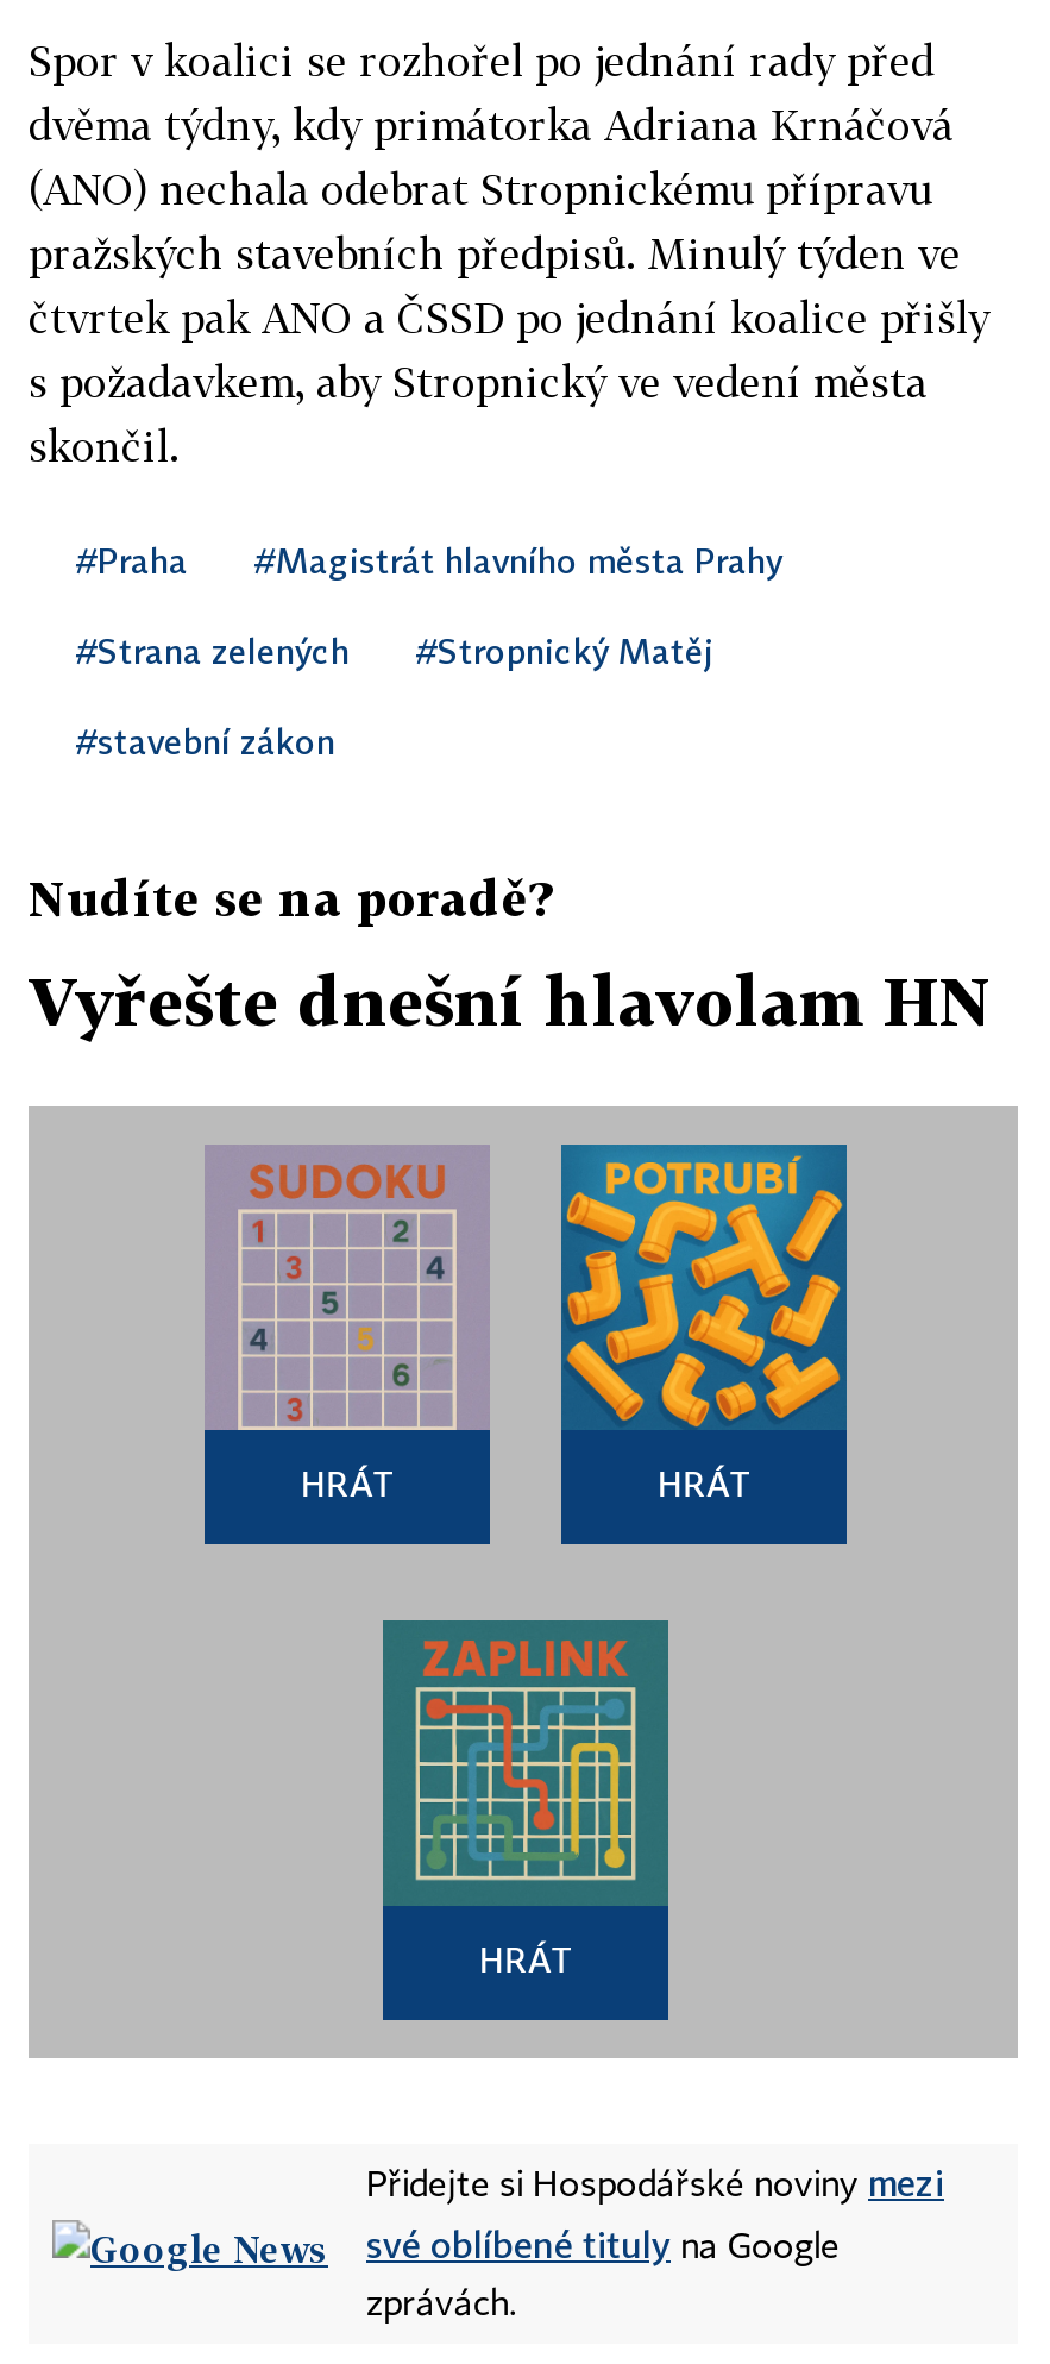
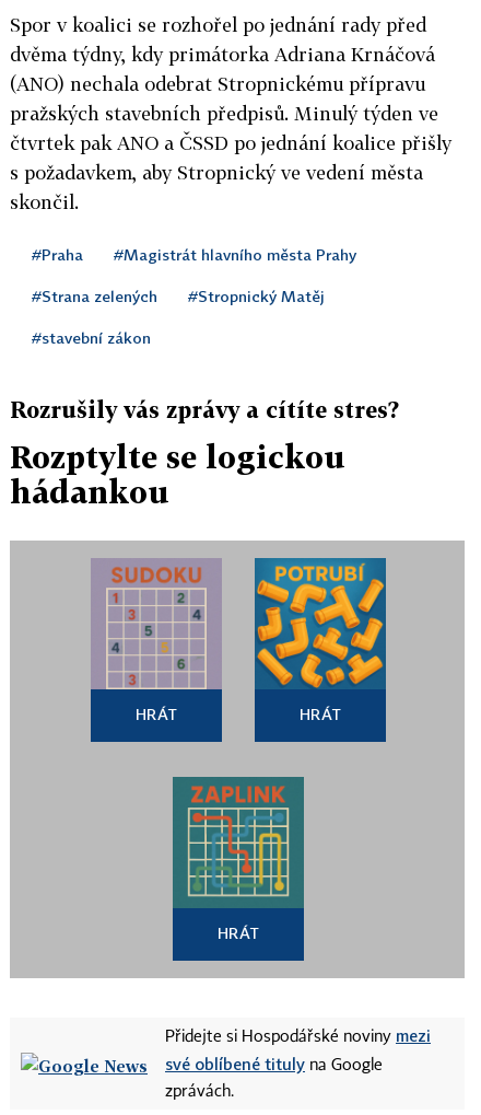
[29,869,552,926] Nudíte se na poradě? -> [10,396,399,422] Rozrušily vás zprávy a cítíte stres?
[29,961,992,1040] Vyřešte dnešní hlavolam HN -> [10,439,345,510] Rozptylte se logickou | hádankou

